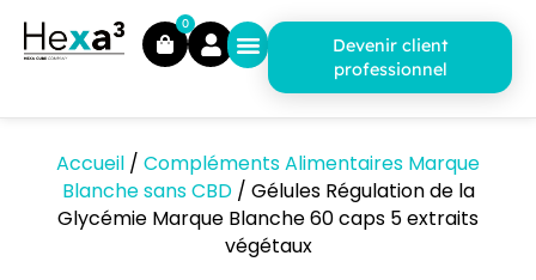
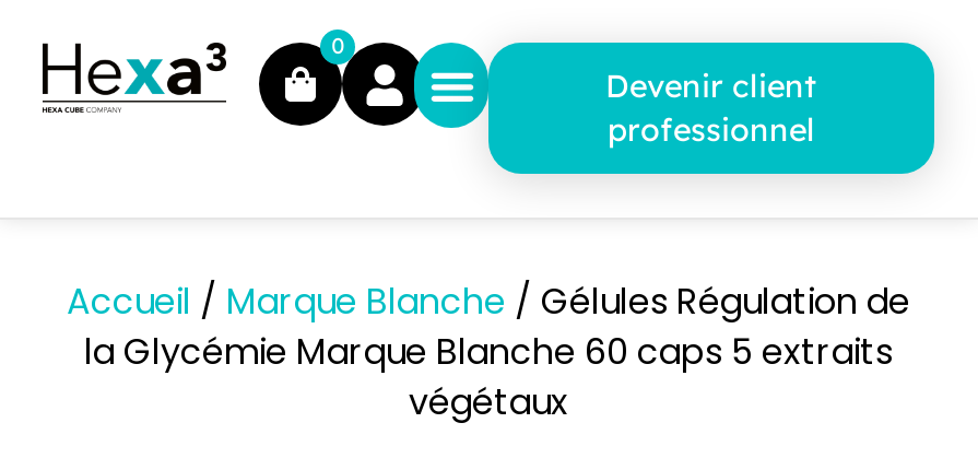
[56,150,480,232] Accueil / Compléments Alimentaires Marque | Blanche sans CBD / Gélules Régulation de la | Glycémie Marque Blanche 60 caps 5 extraits -> [67,277,910,377] Accueil / Marque Blanche / Gélules Régulation de | la Glycémie Marque Blanche 60 caps 5 extraits

